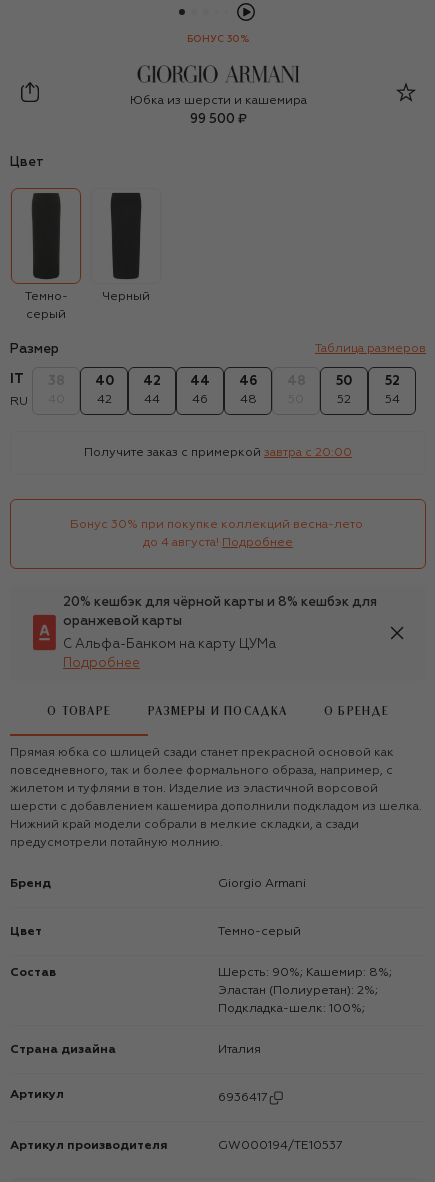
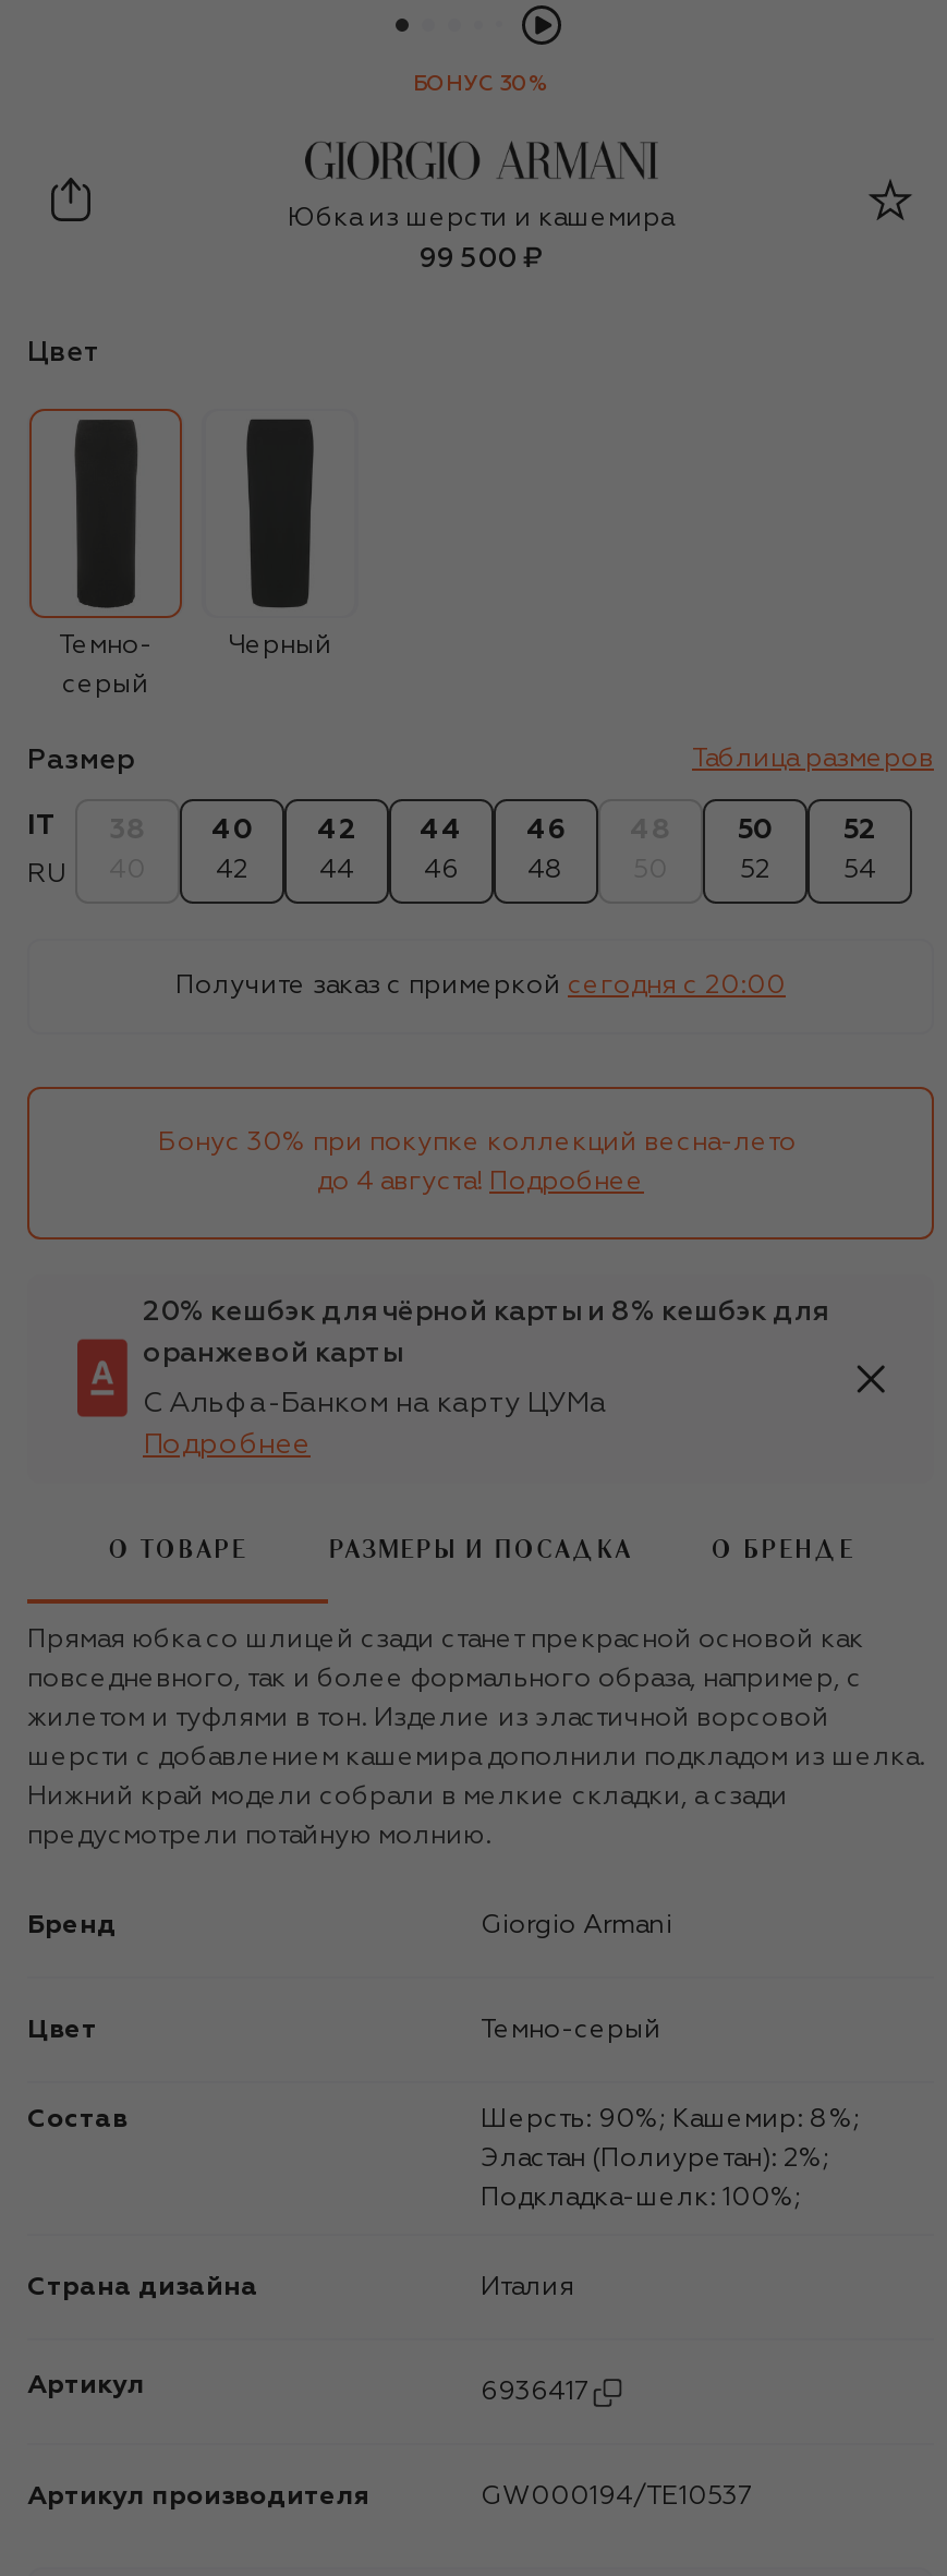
[84,447,352,459] Получите заказ с примеркой завтра c 20:00 -> [175,973,786,999] Получите заказ с примеркой сегодня c 20:00

